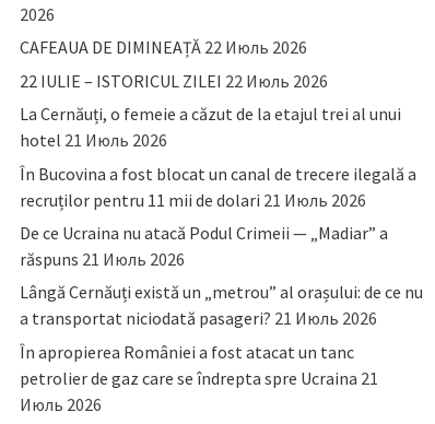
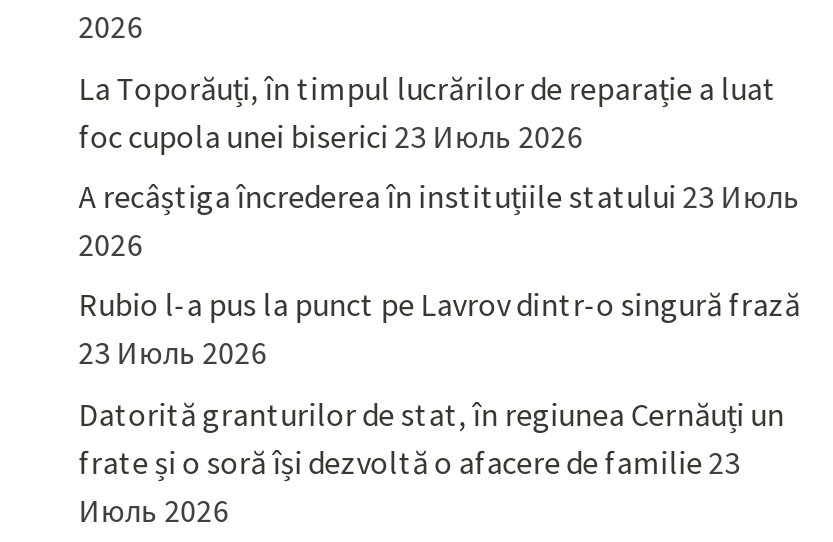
[20,36,423,389] CAFEAUA DE DIMINEAȚĂ 22 Июль 2026 | 22 IULIE – ISTORICUL ZILEI 22 Июль 2026 | La Cernăuți, o femeie a căzut de la etajul trei al unui | hotel 21 Июль 2026 | În Bucovina a fost blocat un canal de trecere ilegală a | recruților pentru 11 mii de dolari 21 Июль 2026 | De ce Ucraina nu atacă Podul Crimeii — „Madiar” a | răspuns 21 Июль 2026 | Lângă Cernăuți există un „metrou” al orașului: de ce nu | a transportat niciodată pasageri? 21 Июль 2026 | În apropierea României a fost atacat un tanc | petrolier de gaz care se îndrepta spre Ucraina 21 -> [78,67,800,481] La Toporăuți, în timpul lucrărilor de reparație a luat | foc cupola unei biserici 23 Июль 2026 | A recâștiga încrederea în instituțiile statului 23 Июль | 2026 | Rubio l-a pus la punct pe Lavrov dintr-o singură frază | 23 Июль 2026 | Datorită granturilor de stat, în regiunea Cernăuți un | frate și o soră își dezvoltă o afacere de familie 23

